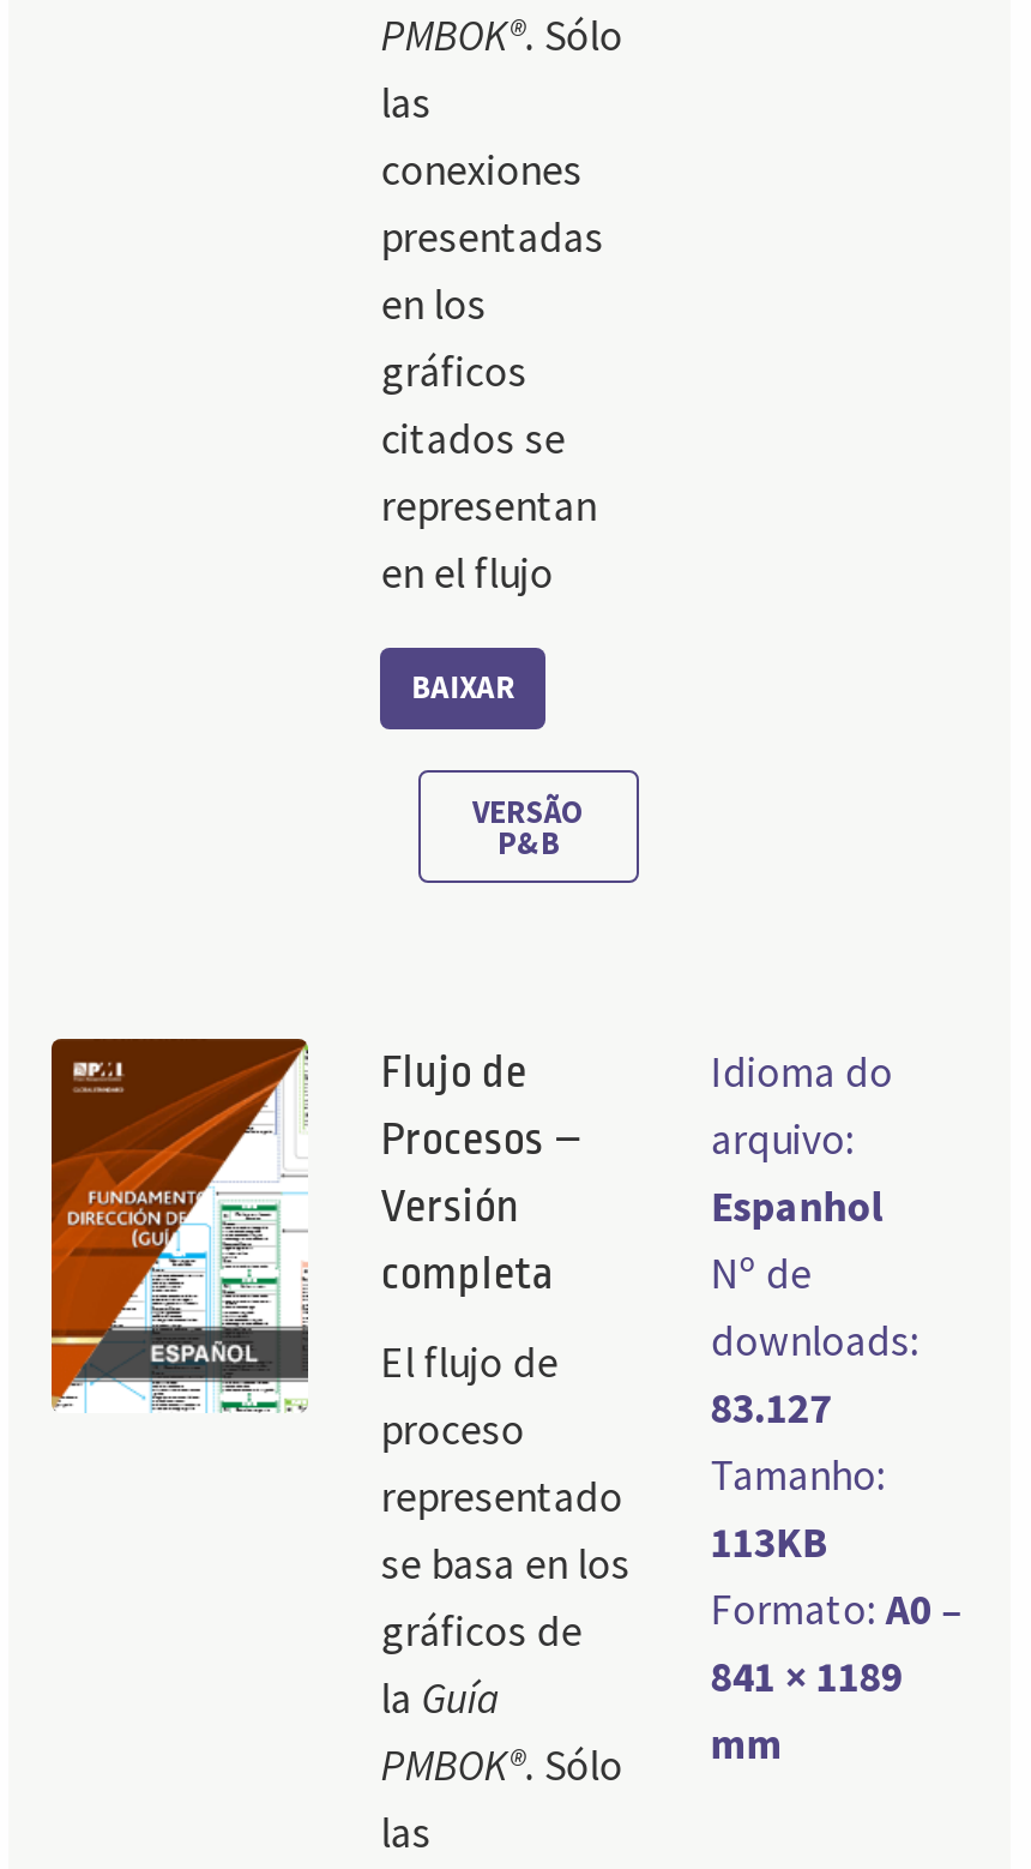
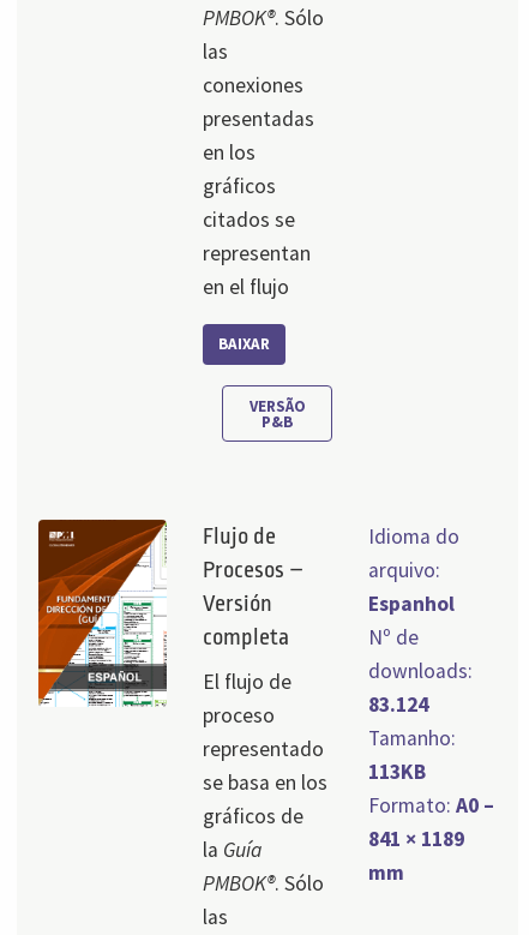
[710,1383,830,1435] 83.127 -> [368,692,428,718] 83.124

